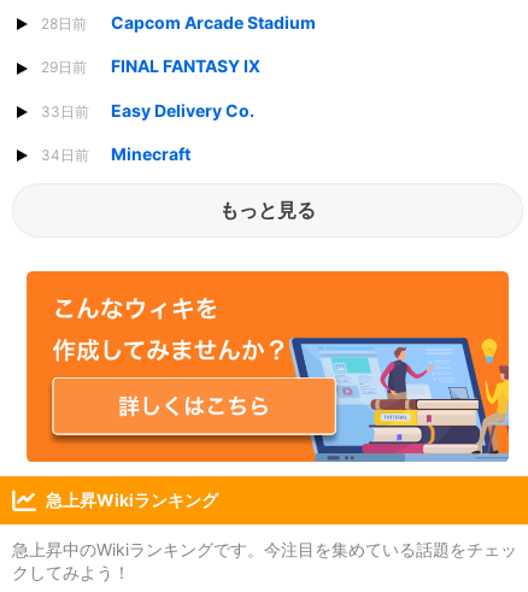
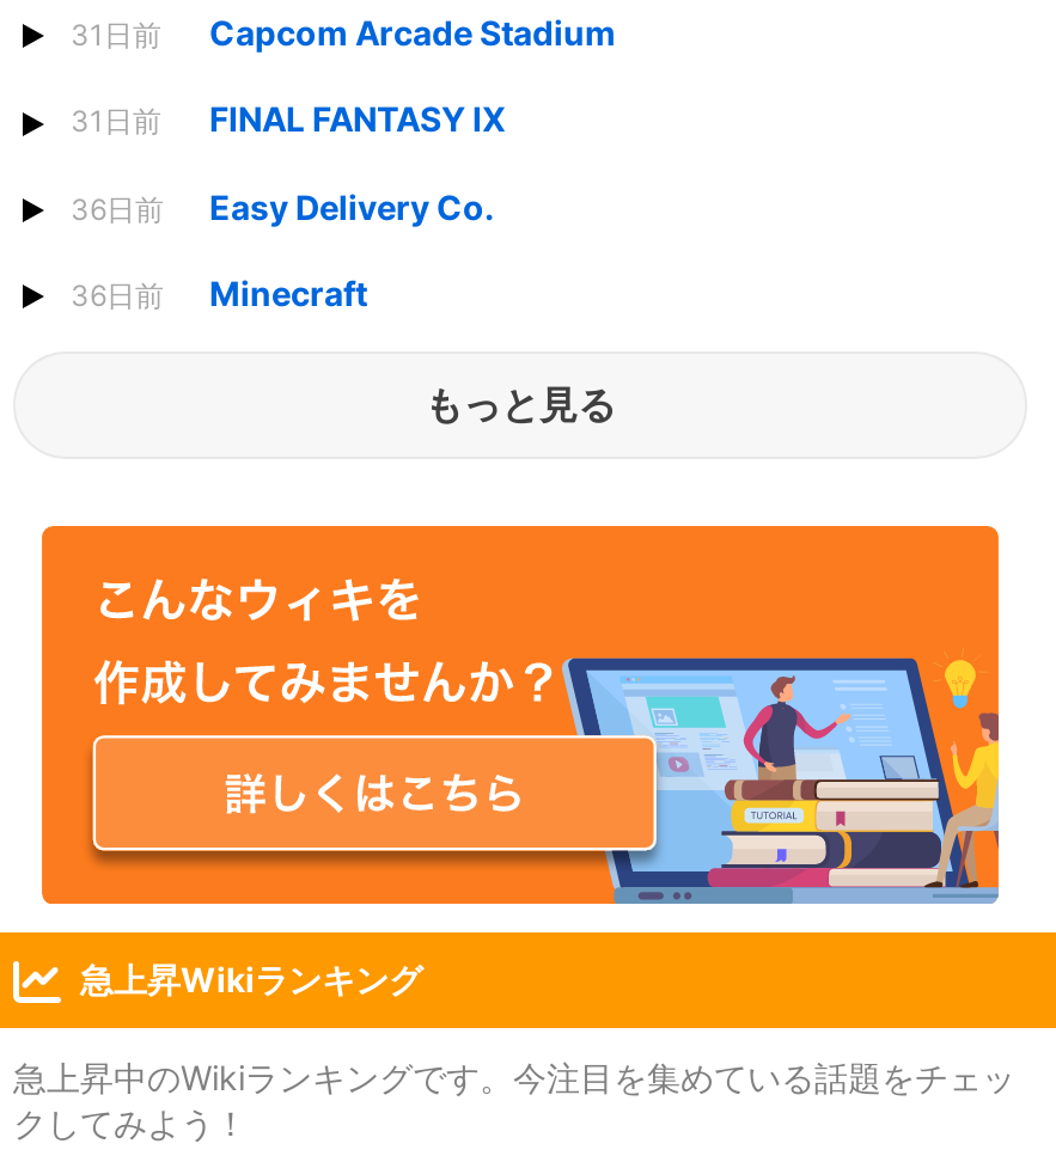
[41,12,316,33] 28日前 Capcom Arcade Stadium -> [71,12,616,53] 31日前 Capcom Arcade Stadium
[41,56,260,76] 29日前 FINAL FANTASY IX -> [71,99,506,139] 31日前 FINAL FANTASY IX
[41,99,254,120] 33日前 Easy Delivery Co. -> [71,185,494,226] 36日前 Easy Delivery Co.
[41,143,190,164] 34日前 Minecraft -> [71,272,367,312] 36日前 Minecraft

